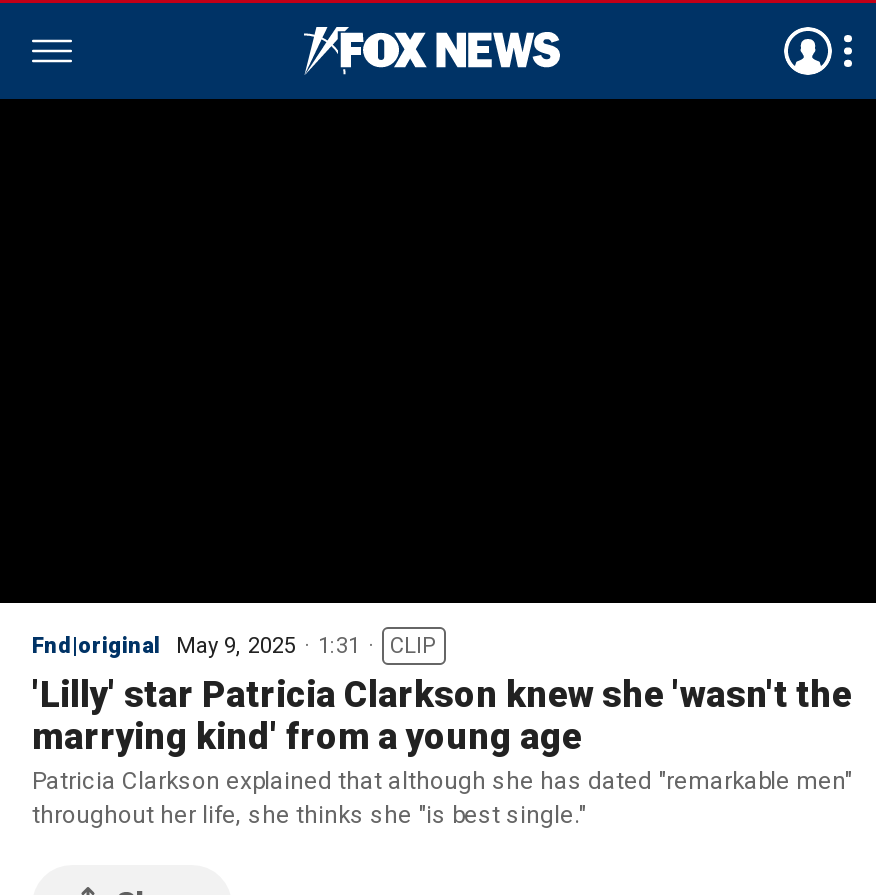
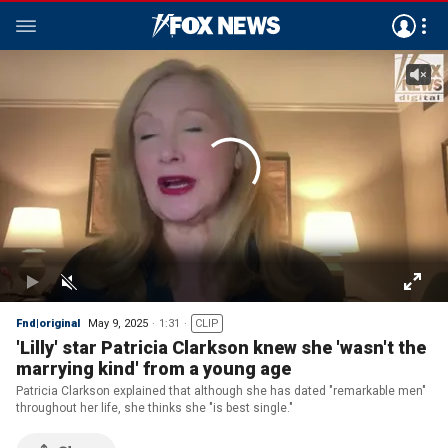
none -> [3,49,445,302] [image]

